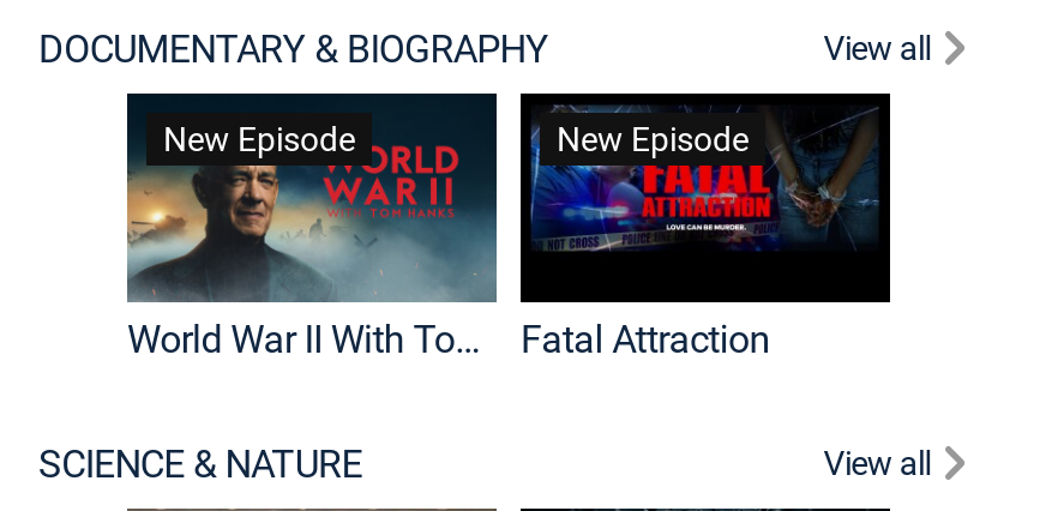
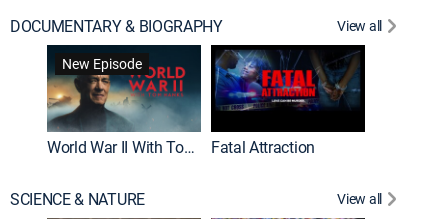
[557,116,749,162] New Episode -> none

